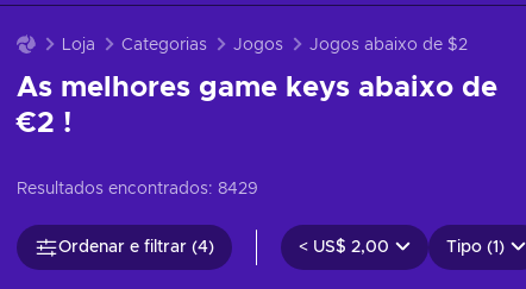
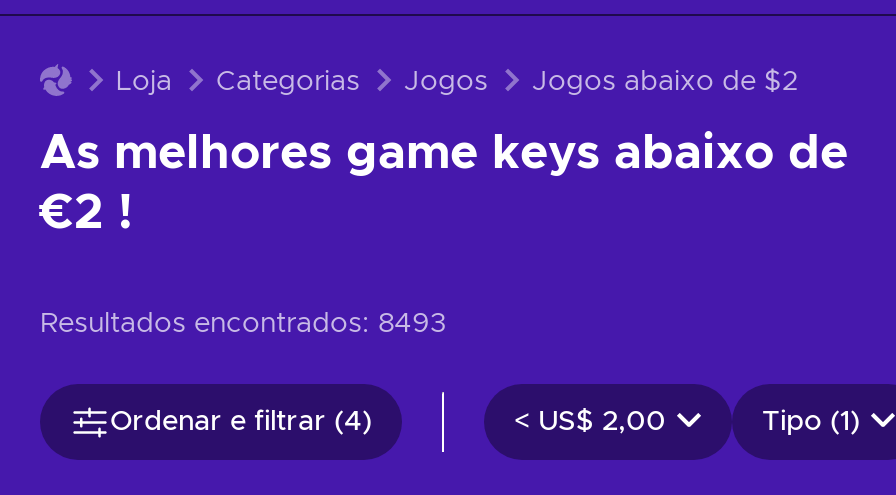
[17,181,258,197] Resultados encontrados: 8429 -> [40,310,446,338] Resultados encontrados: 8493

